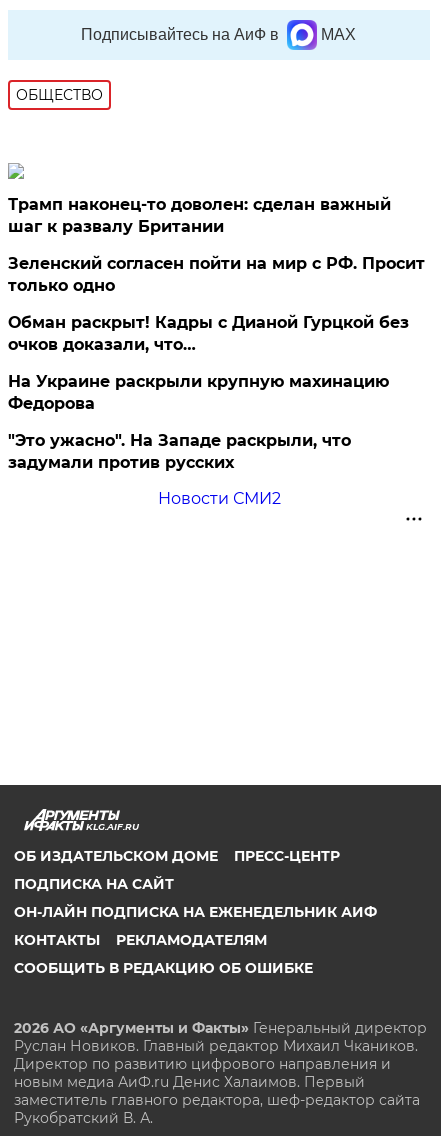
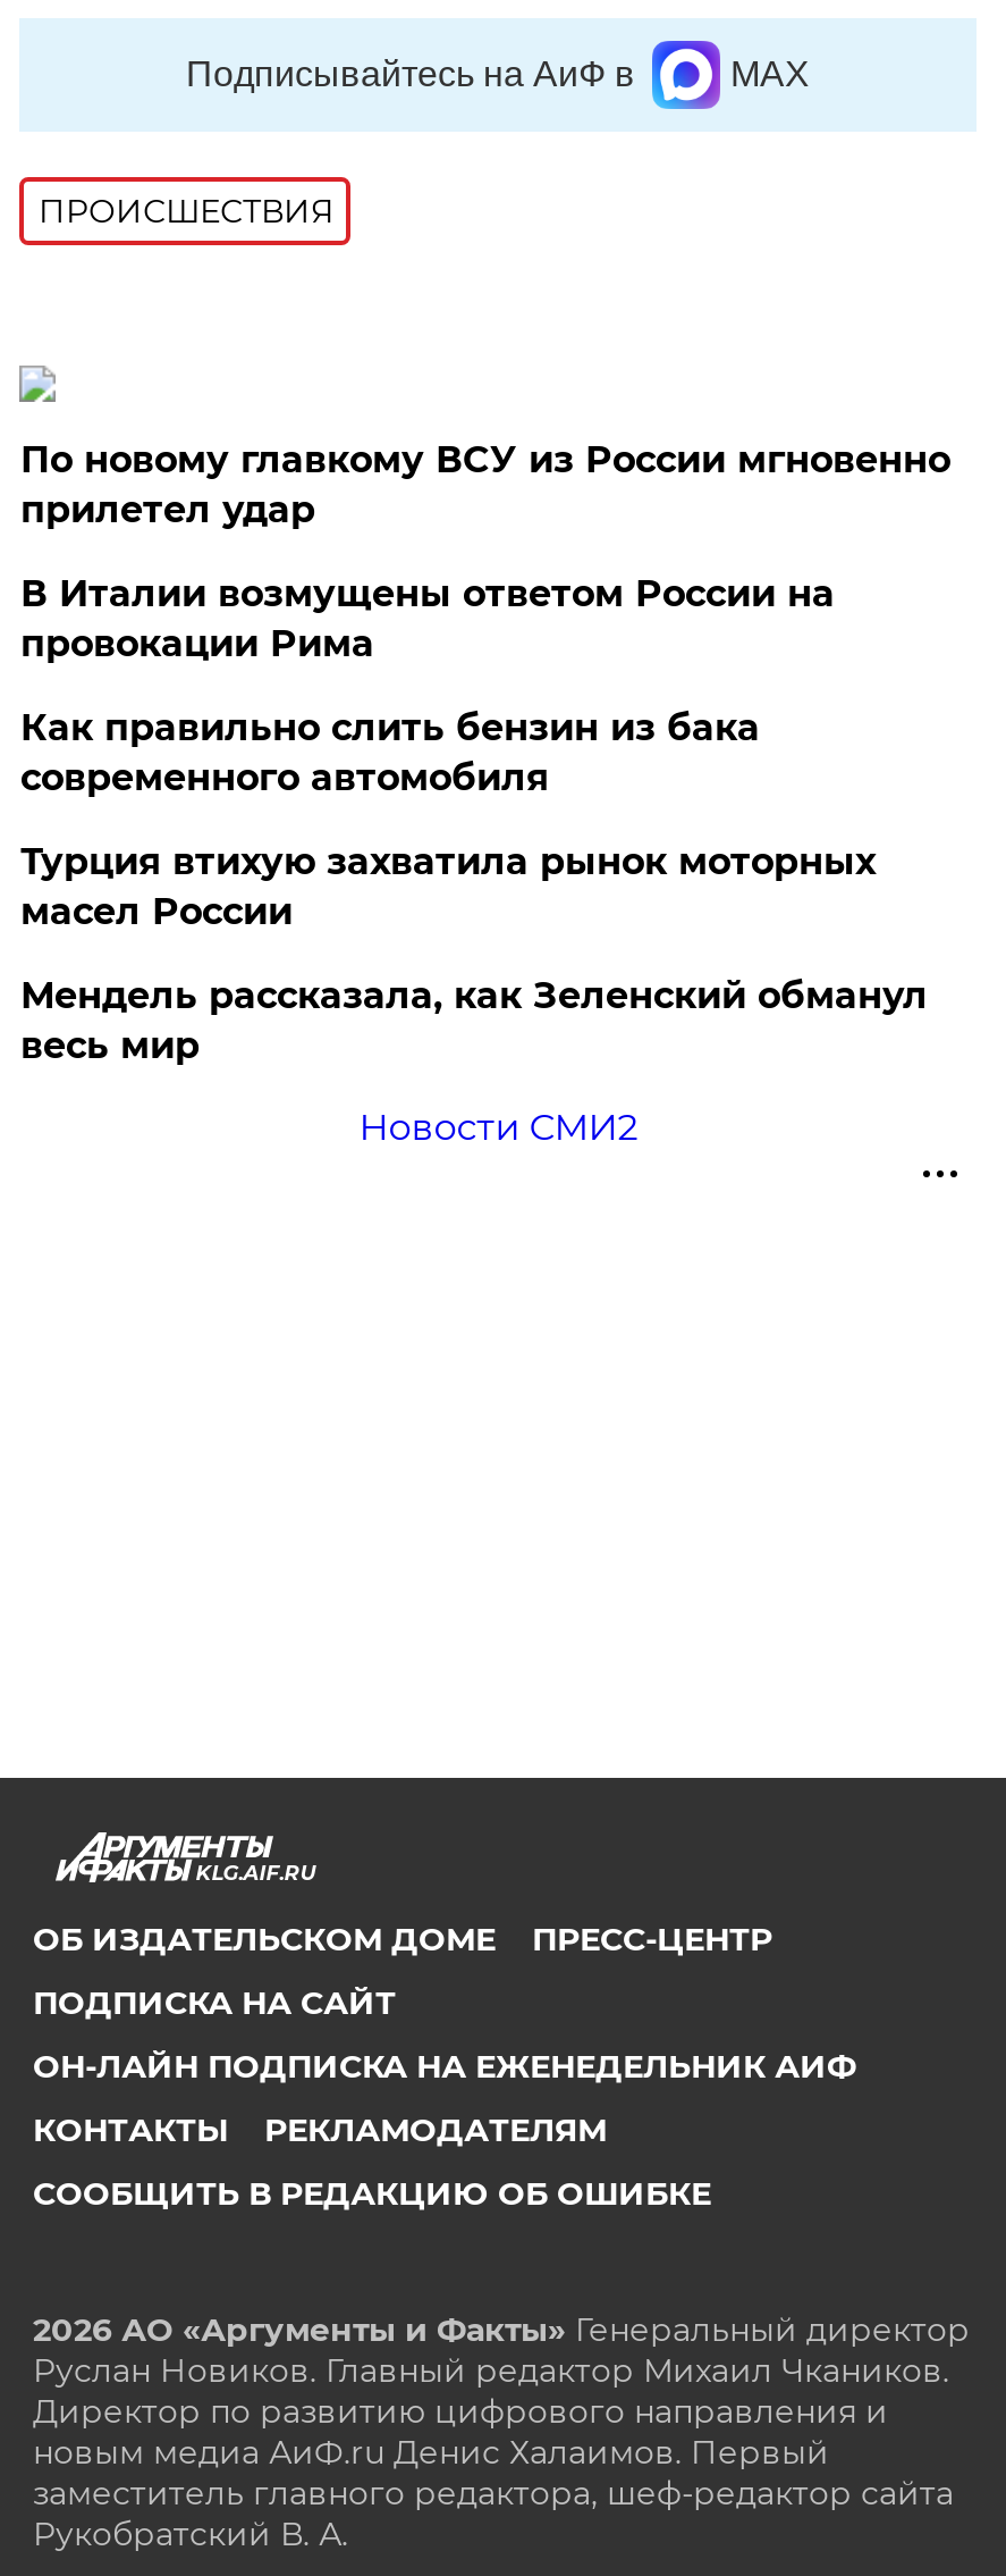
[16,86,103,104] ОБЩЕСТВО -> [38,191,333,232] ПРОИСШЕСТВИЯ
[8,195,391,236] Трамп наконец-то доволен: сделан важный | шаг к развалу Британии -> [20,438,950,531] По новому главкому ВСУ из России мгновенно | прилетел удар
[8,254,425,295] Зеленский согласен пойти на мир с РФ. Просит | только одно -> [20,572,835,665] В Италии возмущены ответом России на | провокации Рима
[8,313,409,354] Обман раскрыт! Кадры с Дианой Гурцкой без | очков доказали, что… -> [20,706,760,799] Как правильно слить бензин из бака | современного автомобиля
[8,372,389,413] На Украине раскрыли крупную махинацию | Федорова -> [20,840,875,933] Турция втихую захватила рынок моторных | масел России
[8,431,351,472] "Это ужасно". На Западе раскрыли, что | задумали против русских -> [20,974,928,1067] Мендель рассказала, как Зеленский обманул | весь мир

